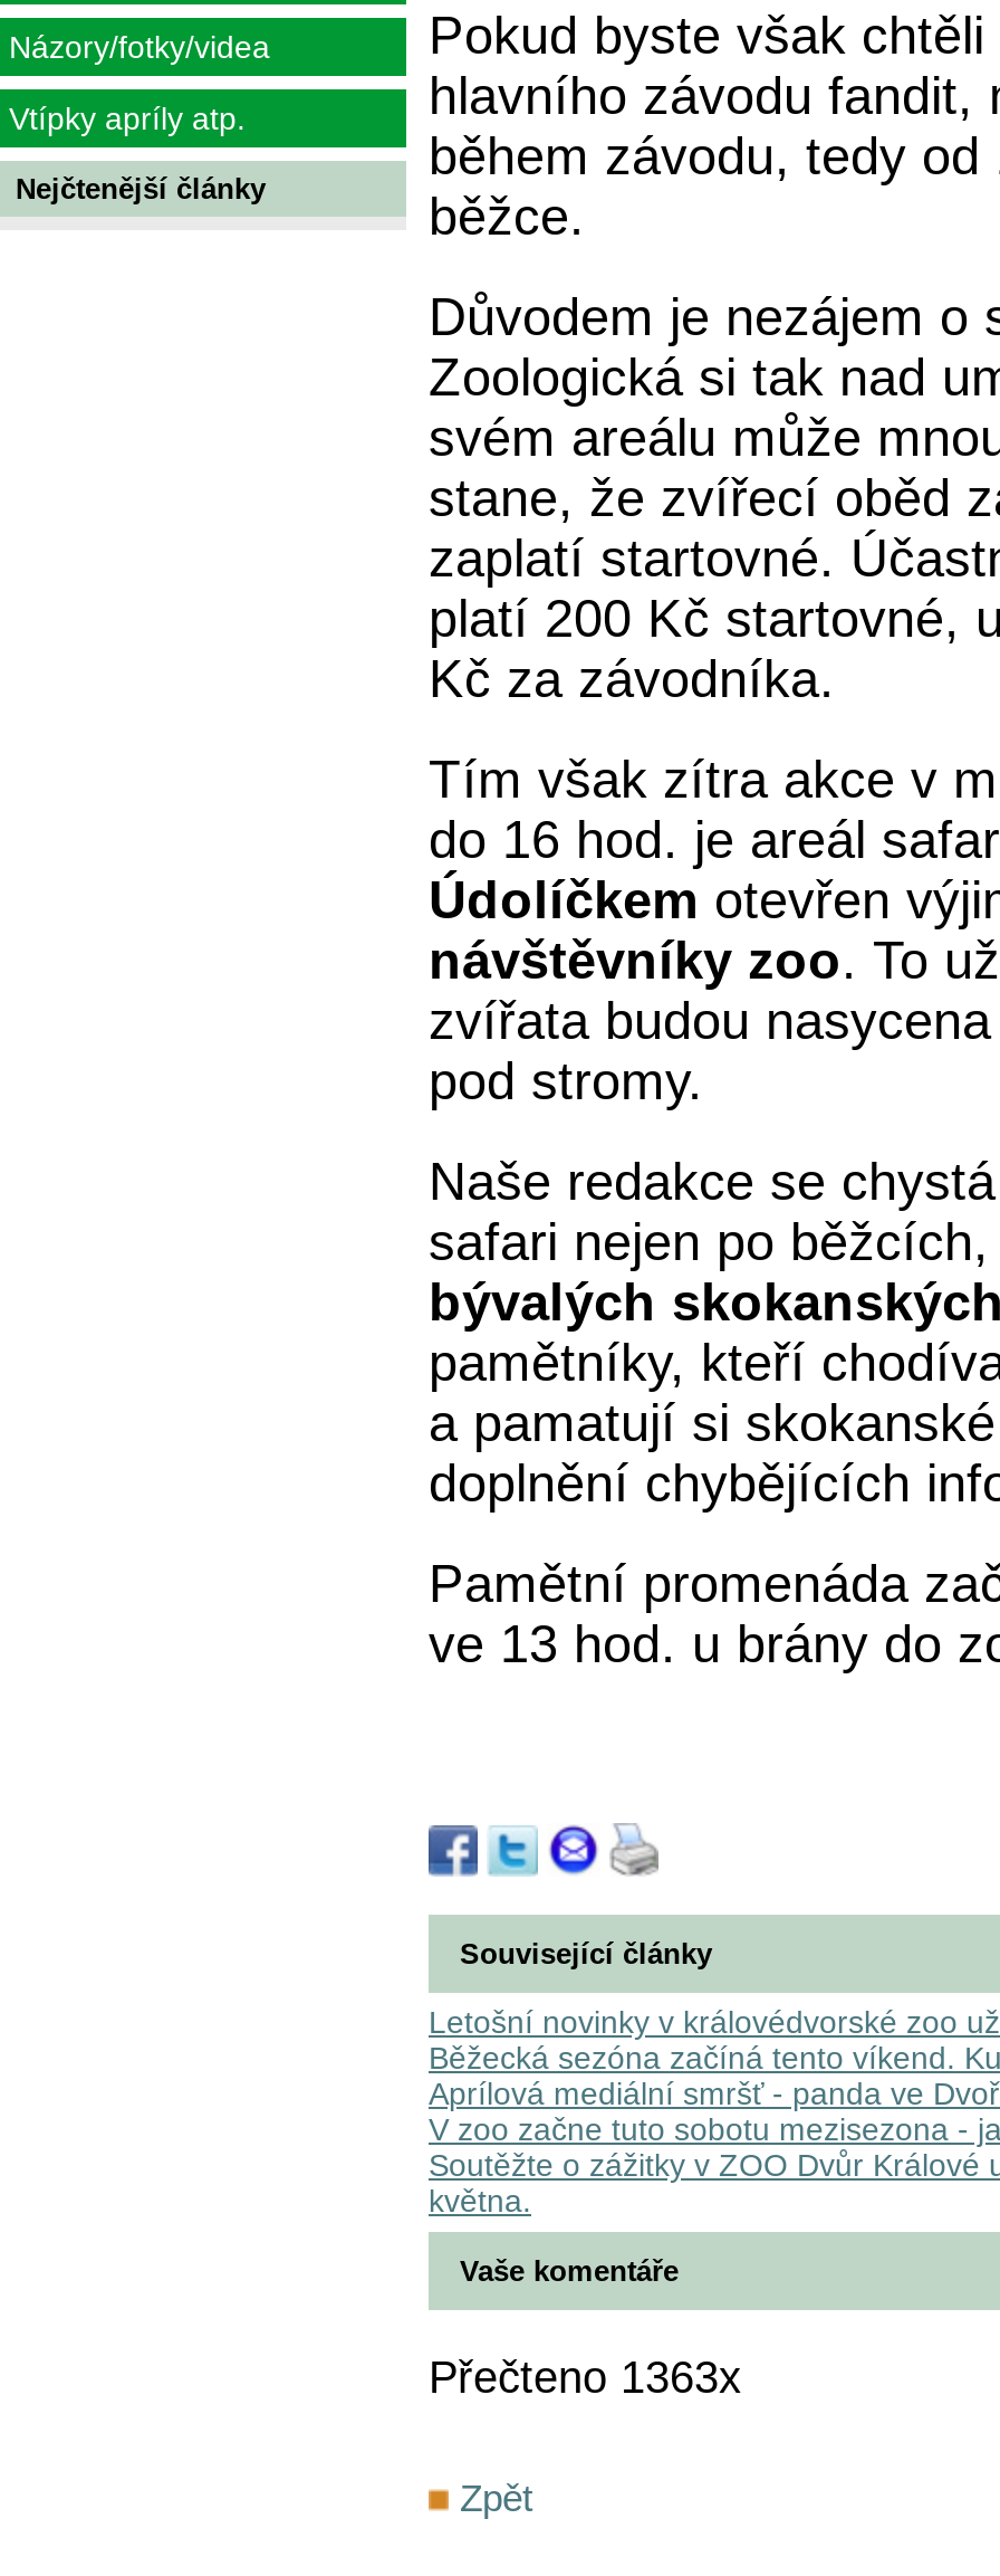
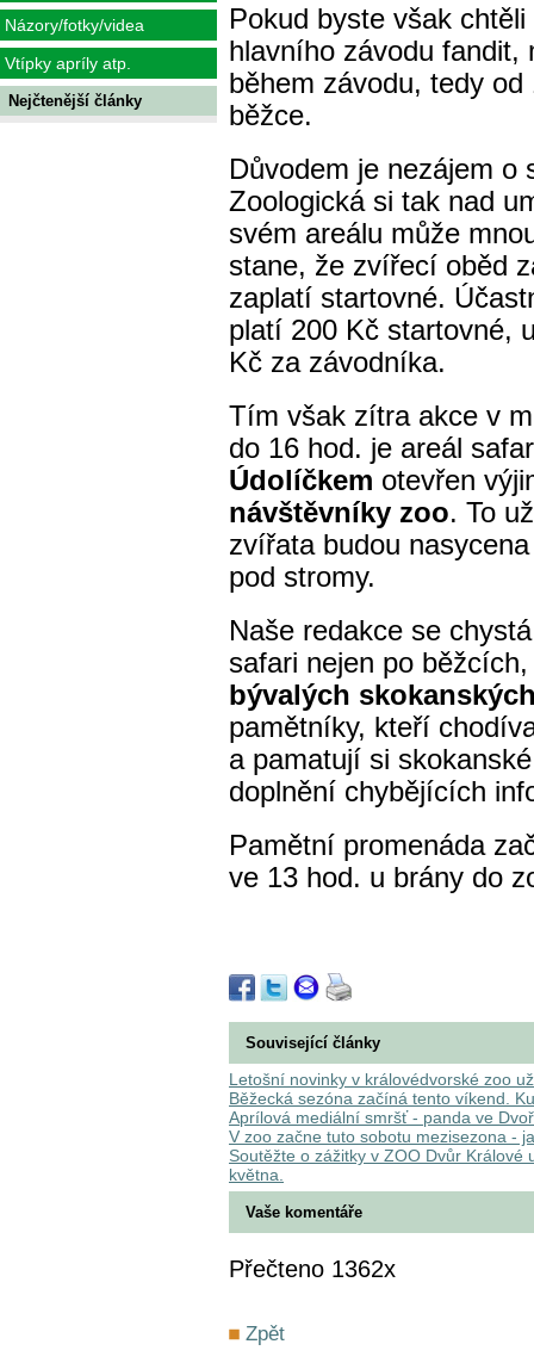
[429,2353,741,2402] Přečteno 1363x -> [229,1256,396,1282] Přečteno 1362x

